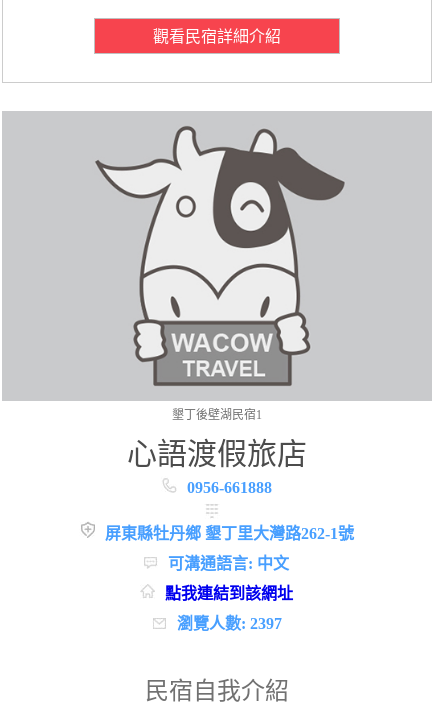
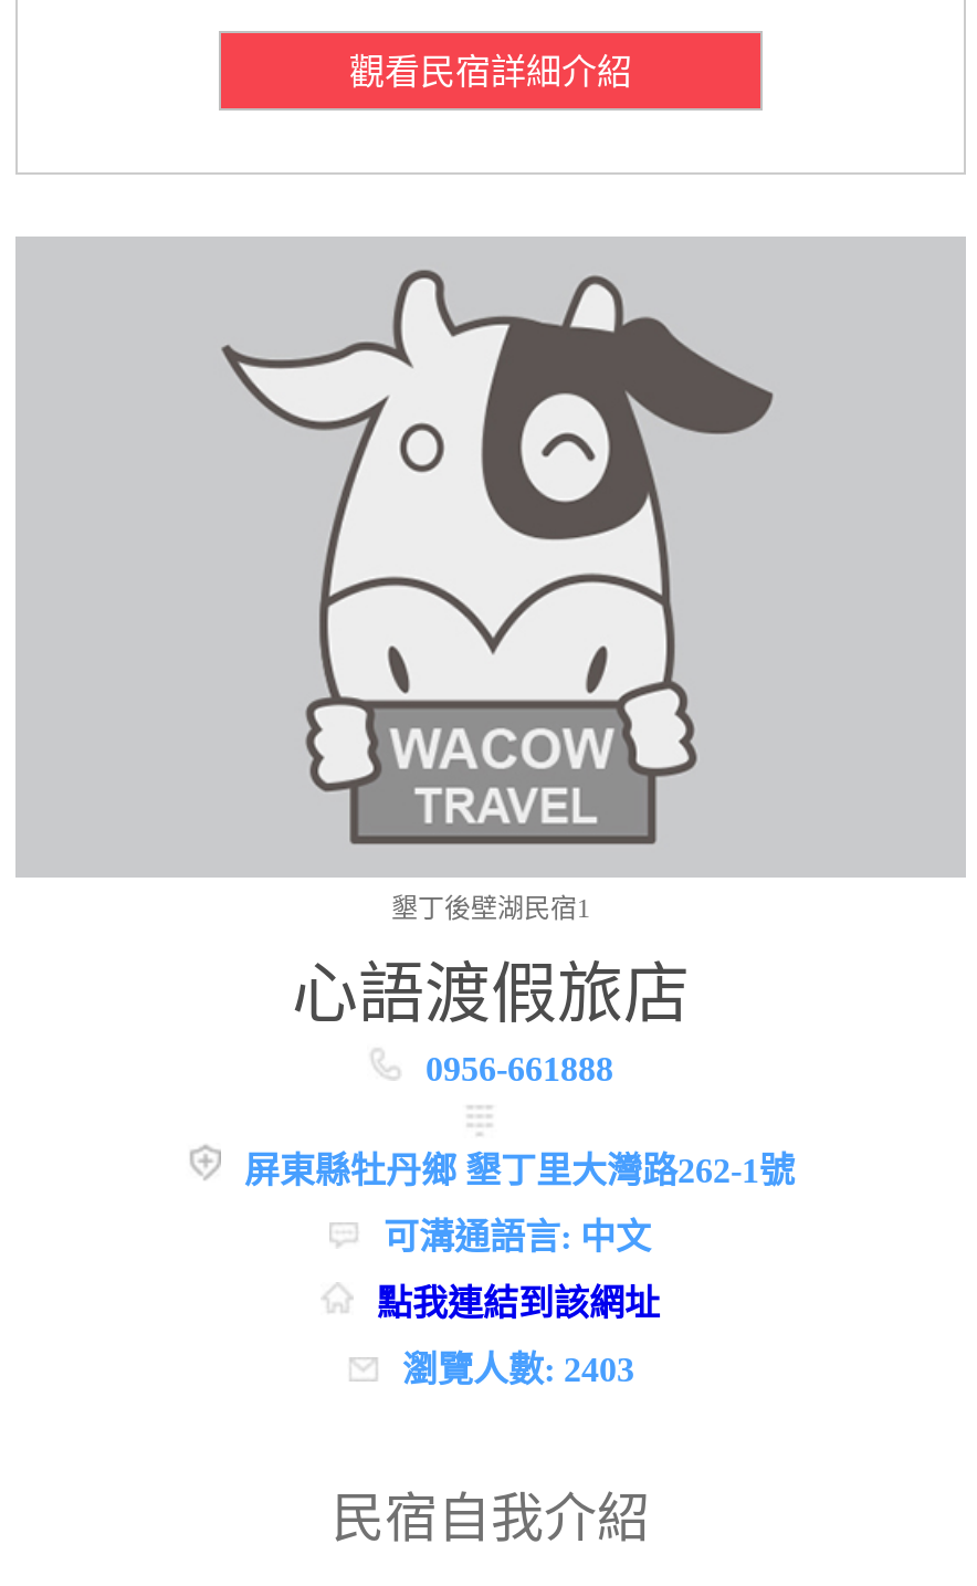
[177,615,282,632] 瀏覽人數: 2397 -> [402,1350,634,1388] 瀏覽人數: 2403

